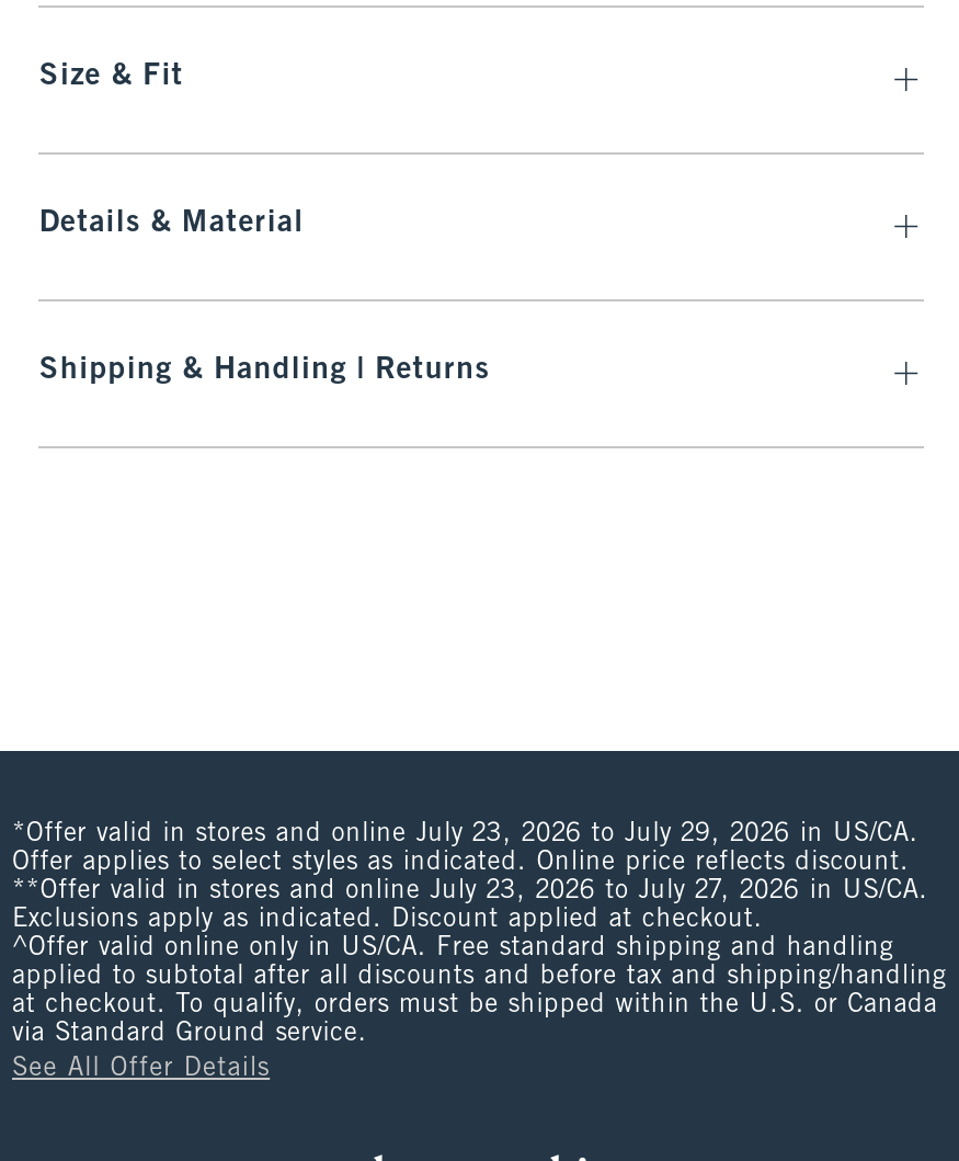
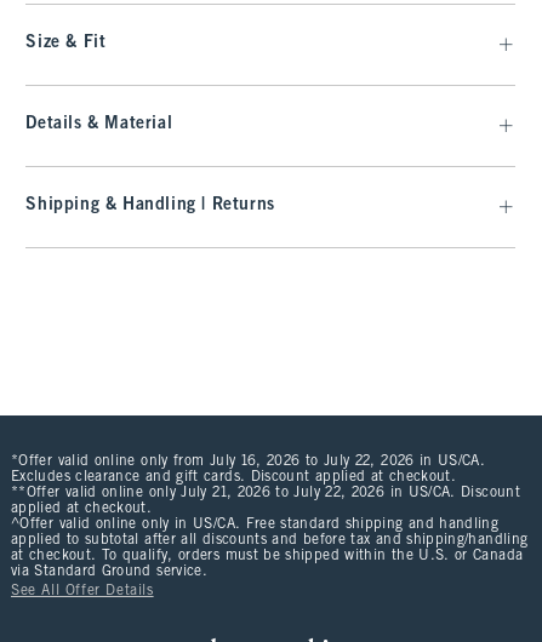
[12,821,928,933] *Offer valid in stores and online July 23, 2026 to July 29, 2026 in US/CA. | Offer applies to select styles as indicated. Online price reflects discount. | **Offer valid in stores and online July 23, 2026 to July 27, 2026 in US/CA. | Exclusions apply as indicated. Discount applied at checkout. -> [11,454,520,516] *Offer valid online only from July 16, 2026 to July 22, 2026 in US/CA. | Excludes clearance and gift cards. Discount applied at checkout. | **Offer valid online only July 21, 2026 to July 22, 2026 in US/CA. Discount | applied at checkout.

